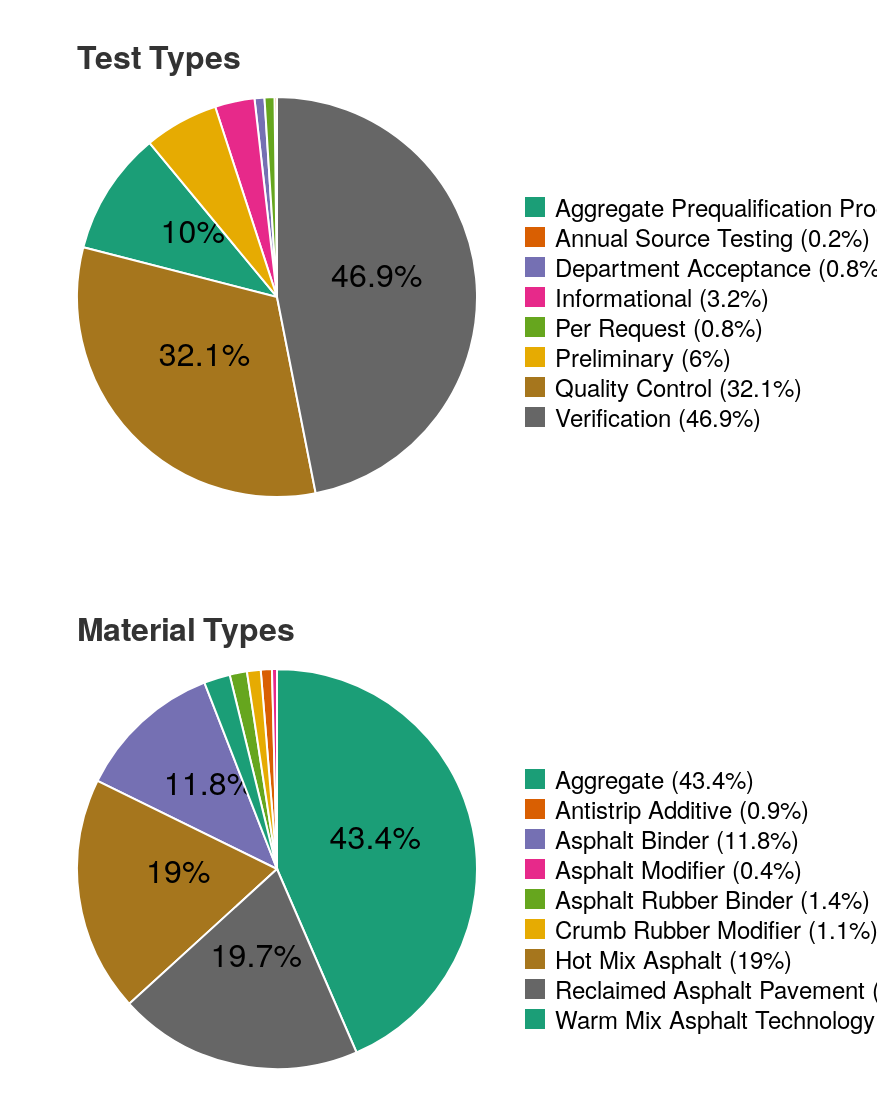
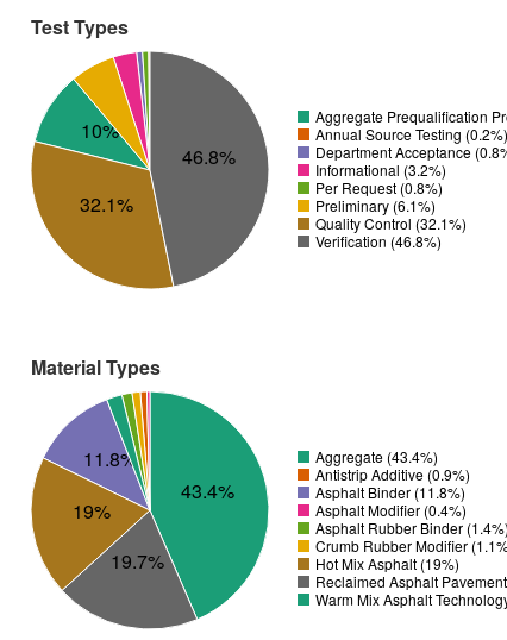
[331,250,422,296] 46.9% -> [182,143,236,170] 46.8%
[555,339,731,374] Preliminary (6%) -> [315,195,436,215] Preliminary (6.1%)
[555,399,761,434] Verification (46.9%) -> [315,231,442,251] Verification (46.8%)

